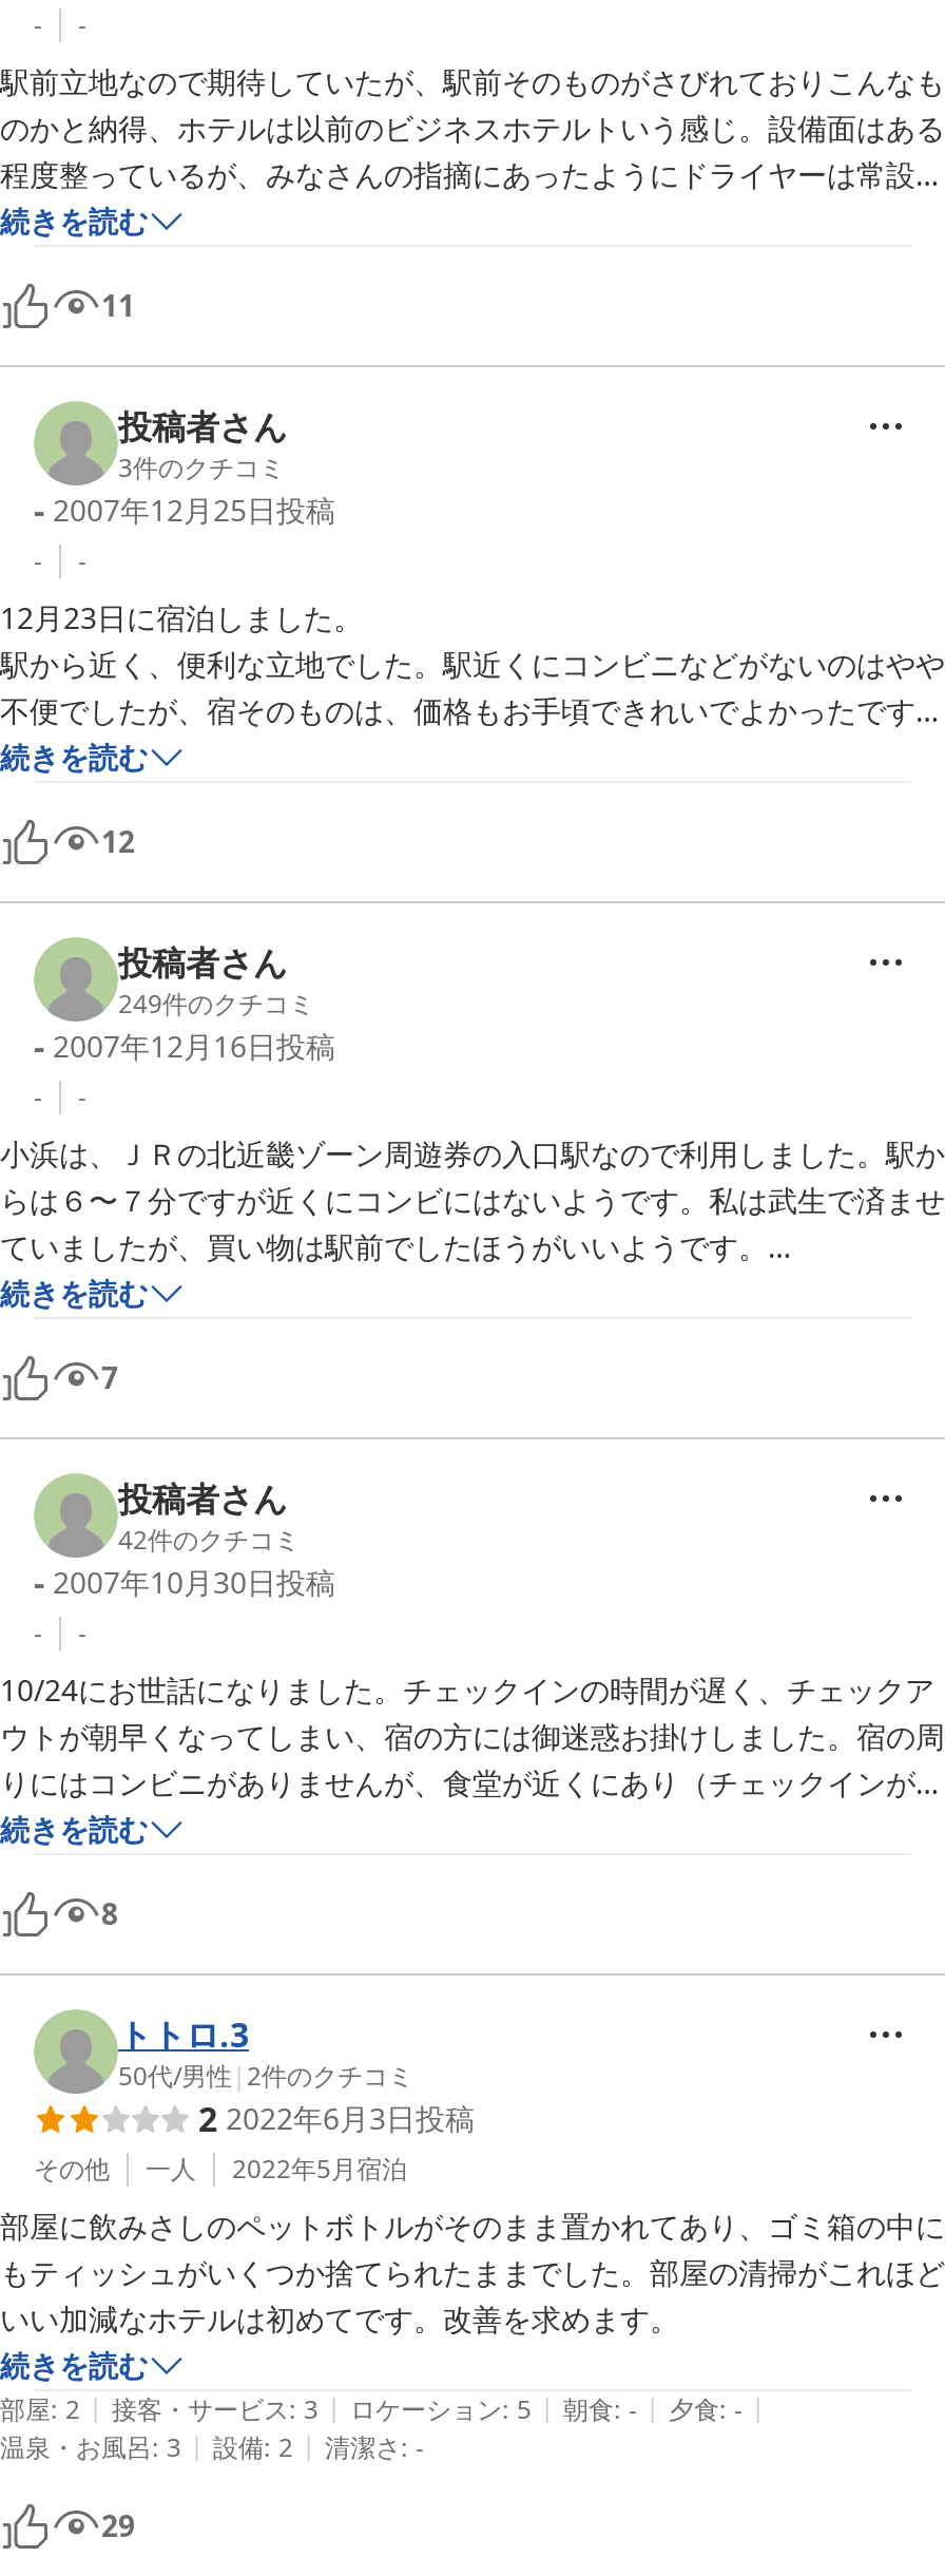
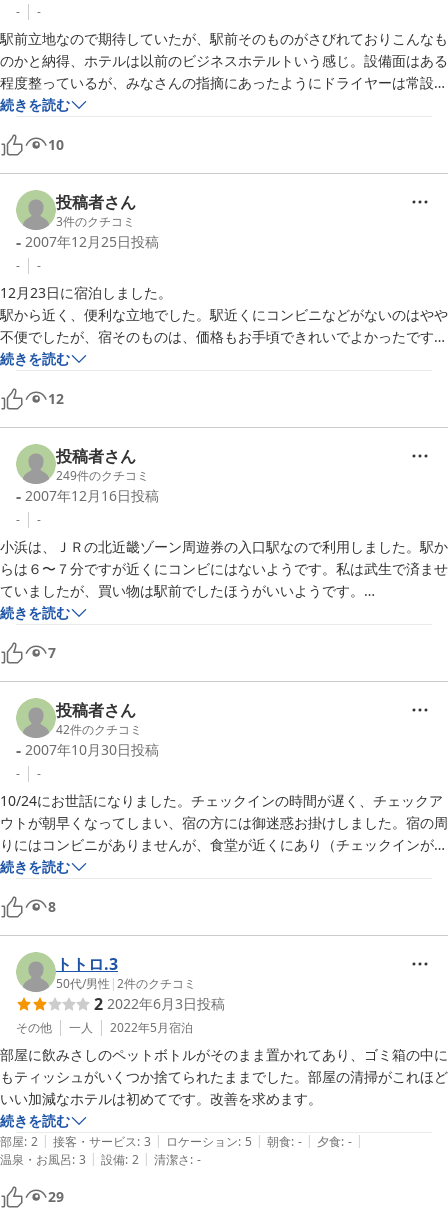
[101,285,135,325] 11 -> [48,135,64,154] 10

